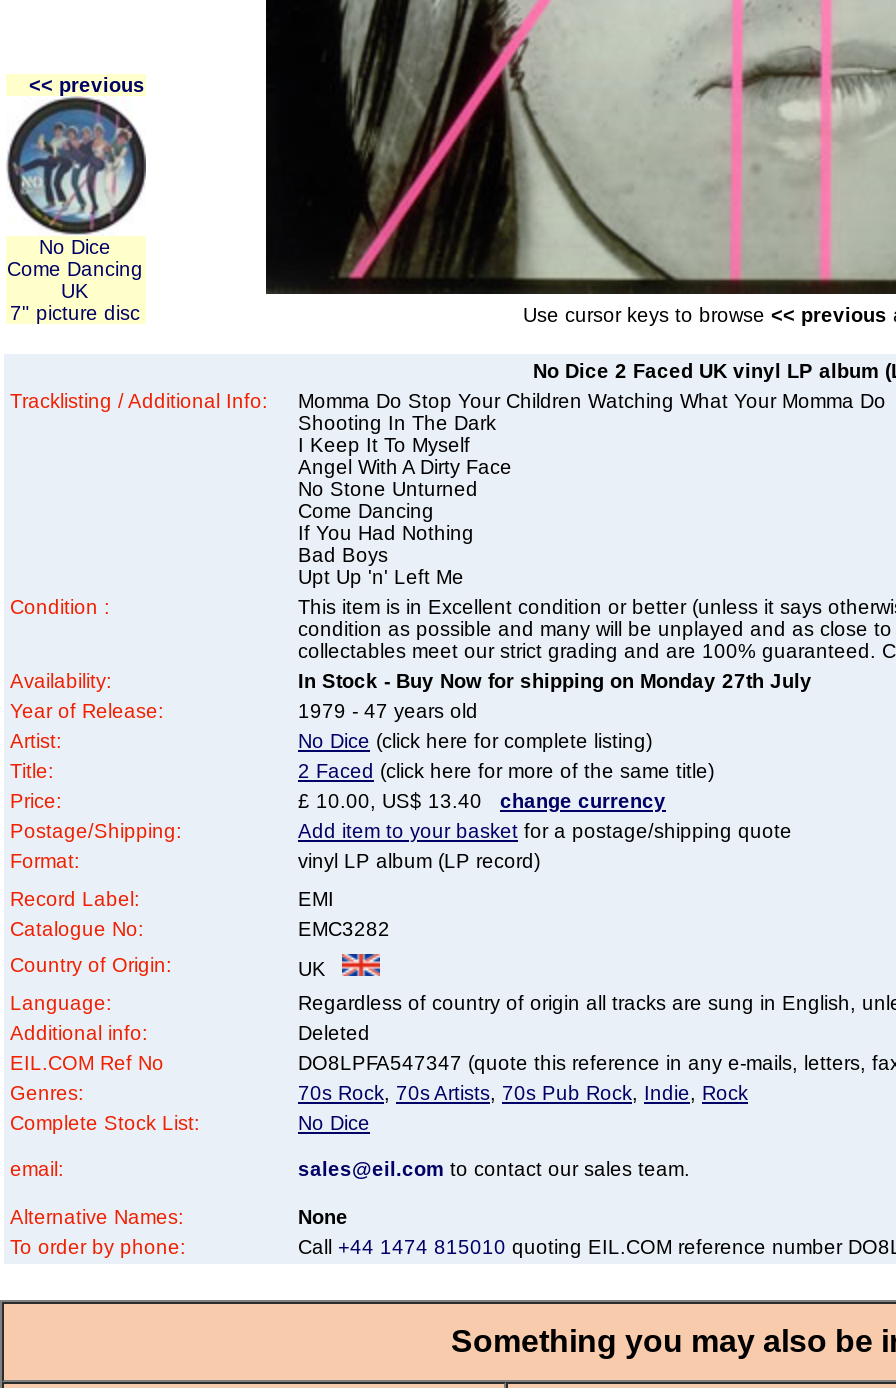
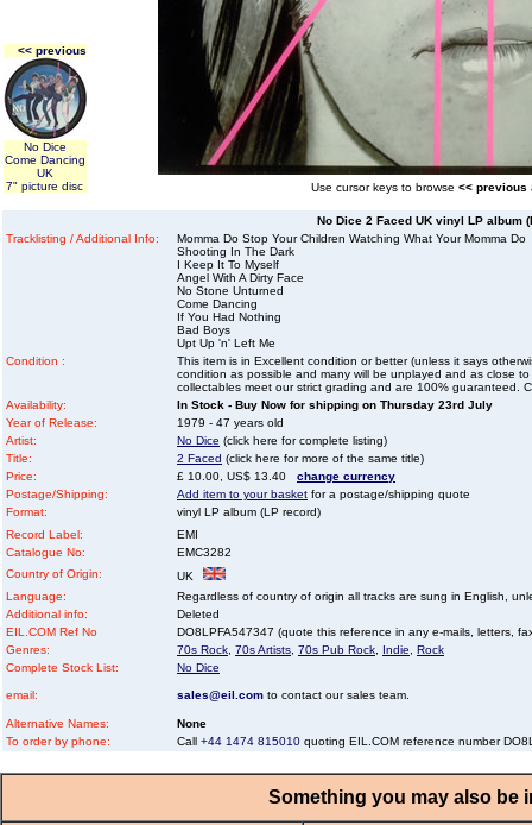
[298,670,812,692] In Stock - Buy Now for shipping on Monday 27th July -> [177,398,493,411] In Stock - Buy Now for shipping on Thursday 23rd July

